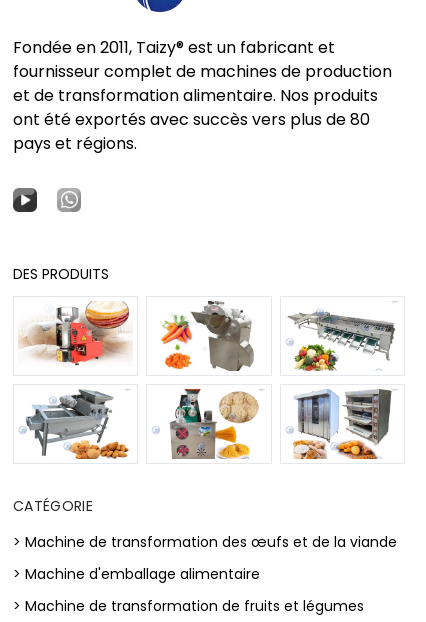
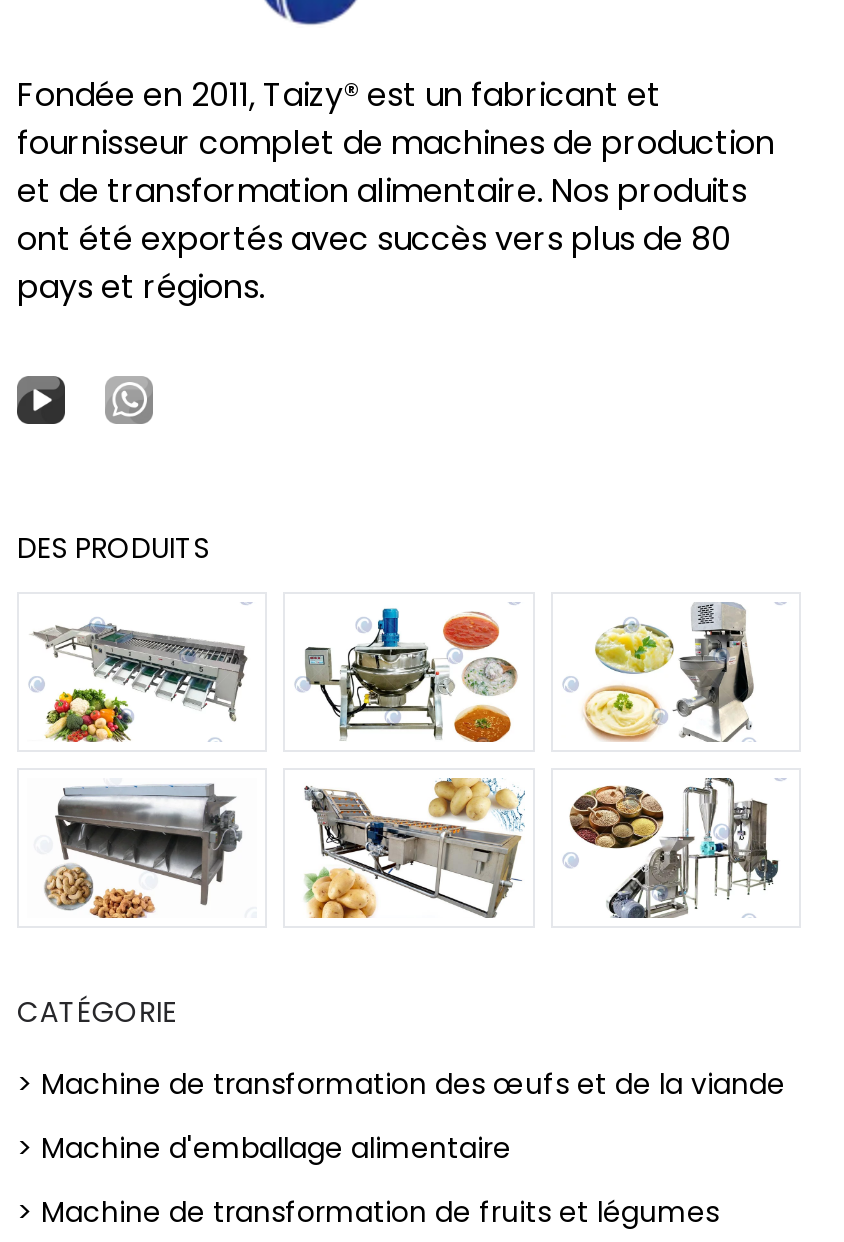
[18,301,132,371] [image] -> [29,604,253,744] [image]
[153,300,263,372] [image] -> [295,602,519,744] [image]
[287,301,396,371] [image] -> [569,600,781,744] [image]
[20,389,129,460] [image] -> [33,780,247,920] [image]
[152,388,265,460] [image] -> [299,776,525,920] [image]
[289,388,394,460] [image] -> [567,776,781,920] [image]

